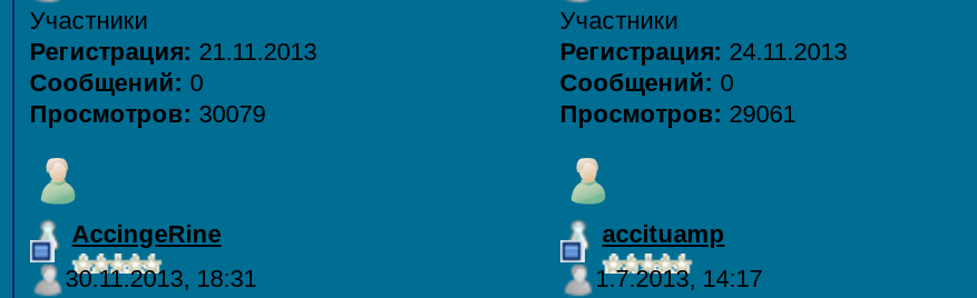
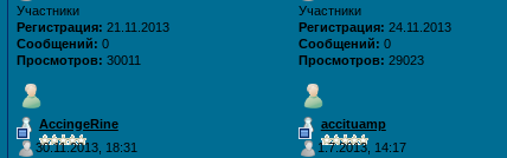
[30,100,266,127] Просмотров: 30079 -> [16,53,141,67] Просмотров: 30011
[560,100,796,127] Просмотров: 29061 -> [298,53,424,67] Просмотров: 29023

